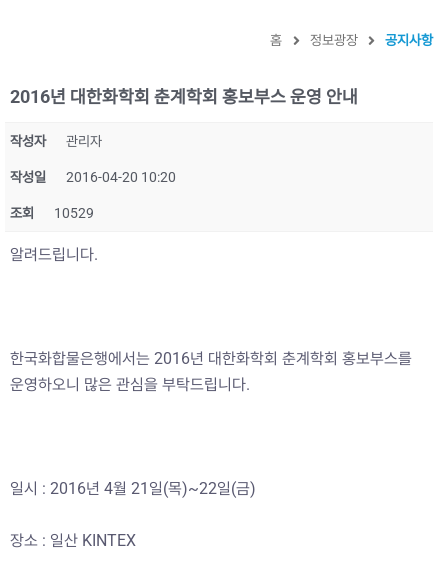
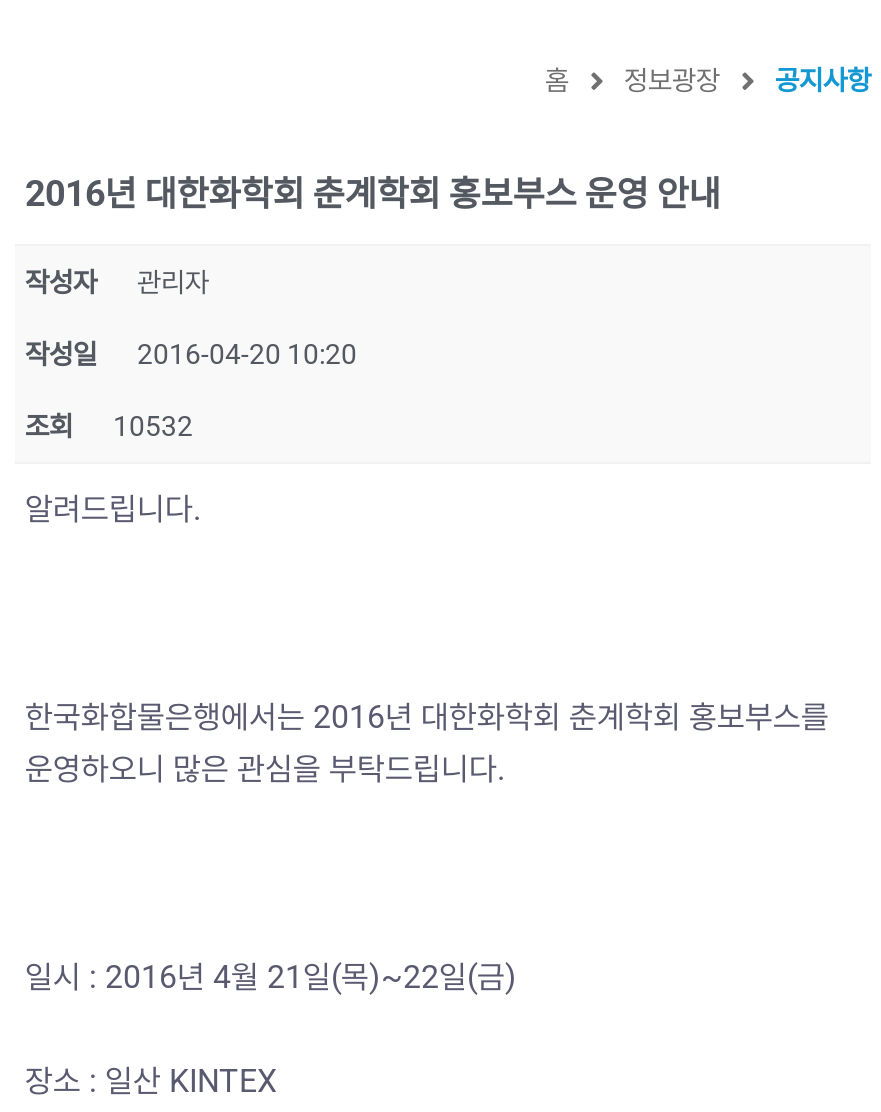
[10,205,94,221] 조회 10529 -> [25,410,193,442] 조회 10532

